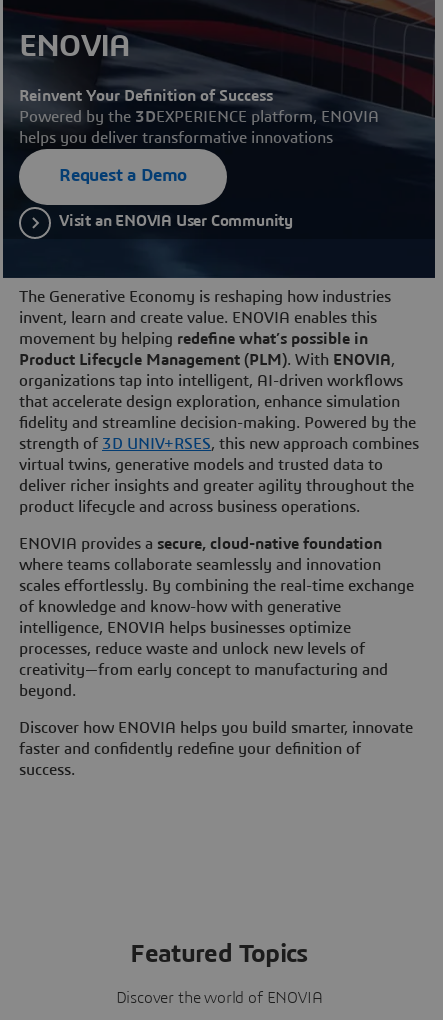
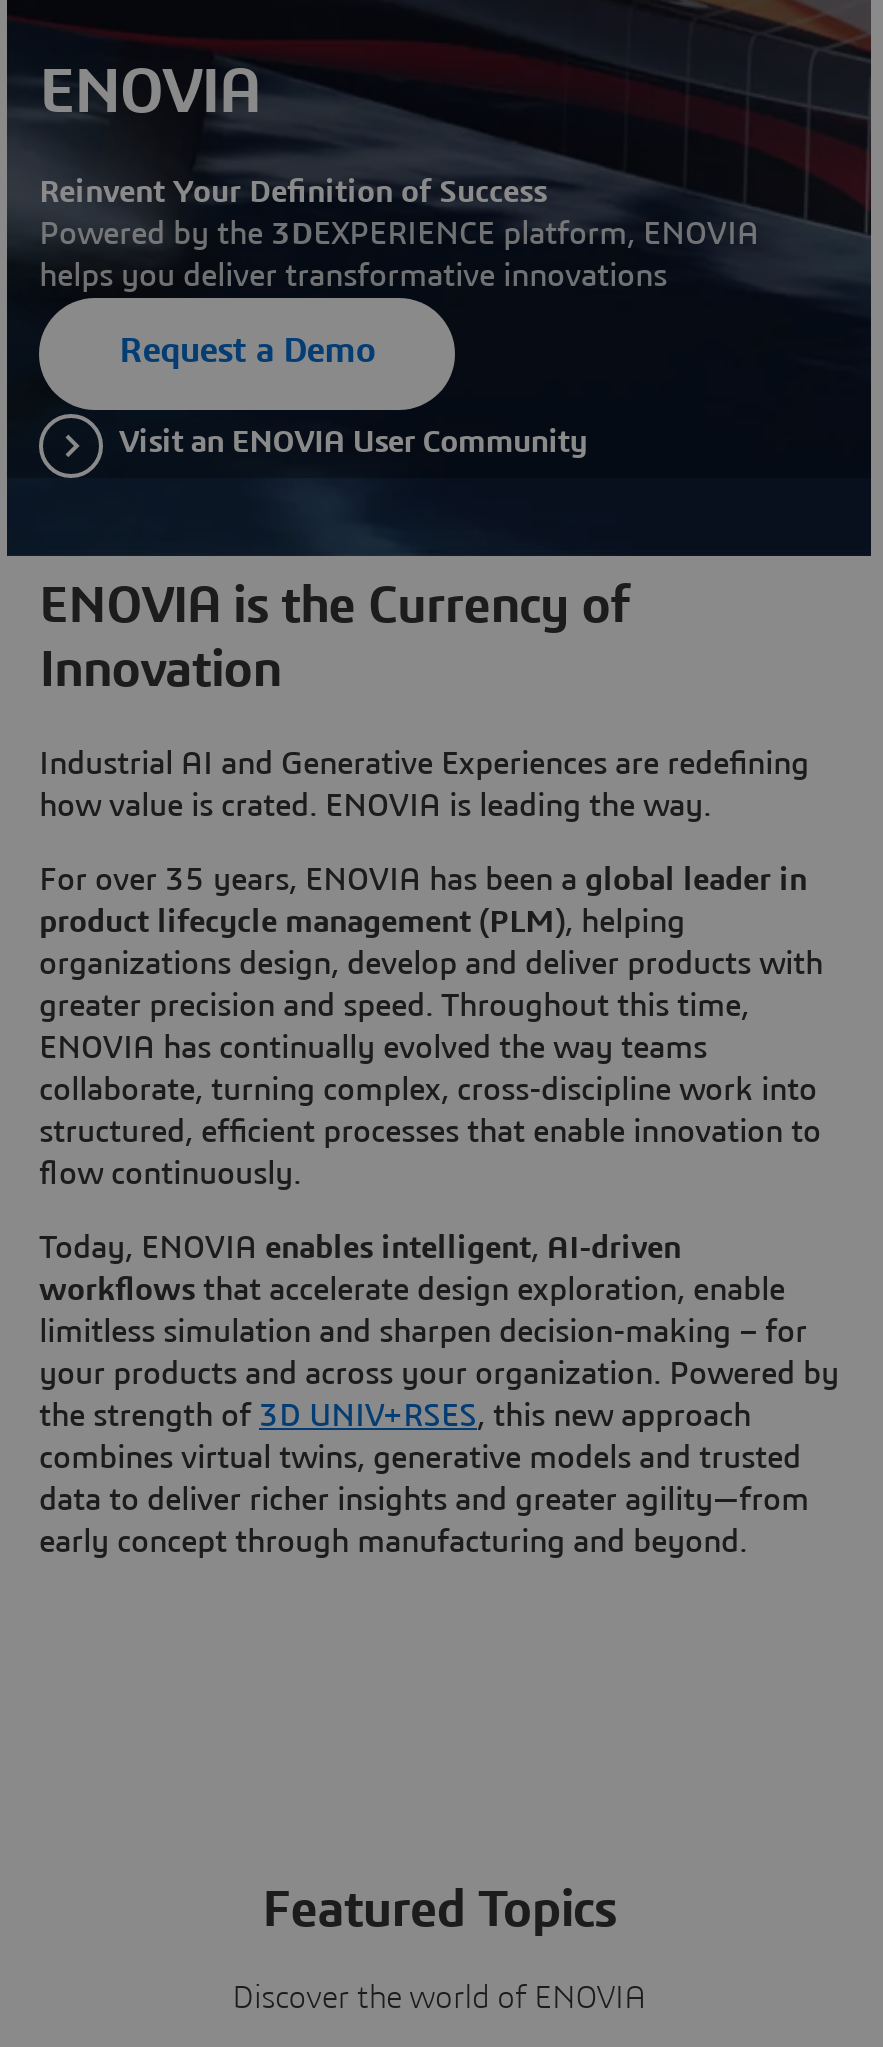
[19,289,419,778] The Generative Economy is reshaping how industries | invent, learn and create value. ENOVIA enables this | movement by helping redefine what’s possible in | Product Lifecycle Management (PLM). With ENOVIA, | organizations tap into intelligent, AI-driven workflows | that accelerate design exploration, enhance simulation | fidelity and streamline decision-making. Powered by the | strength of 3D UNIV+RSES, this new approach combines | virtual twins, generative models and trusted data to | deliver richer insights and greater agility throughout the | product lifecycle and across business operations. | ENOVIA provides a secure, cloud-native foundation | where teams collaborate seamlessly and innovation | scales effortlessly. By combining the real-time exchange | of knowledge and know-how with generative | intelligence, ENOVIA helps businesses optimize | processes, reduce waste and unlock new levels of | creativity—from early concept to manufacturing and | beyond. | Discover how ENOVIA helps you build smarter, innovate | faster and confidently redefine your definition of | success. -> [39,579,839,1558] ENOVIA is the Currency of | Innovation | Industrial AI and Generative Experiences are redefining | how value is crated. ENOVIA is leading the way. | For over 35 years, ENOVIA has been a global leader in | product lifecycle management (PLM), helping | organizations design, develop and deliver products with | greater precision and speed. Throughout this time, | ENOVIA has continually evolved the way teams | collaborate, turning complex, cross-discipline work into | structured, efficient processes that enable innovation to | flow continuously. | Today, ENOVIA enables intelligent, AI-driven | workflows that accelerate design exploration, enable | limitless simulation and sharpen decision-making – for | your products and across your organization. Powered by | the strength of 3D UNIV+RSES, this new approach | combines virtual twins, generative models and trusted | data to deliver richer insights and greater agility—from | early concept through manufacturing and beyond.

